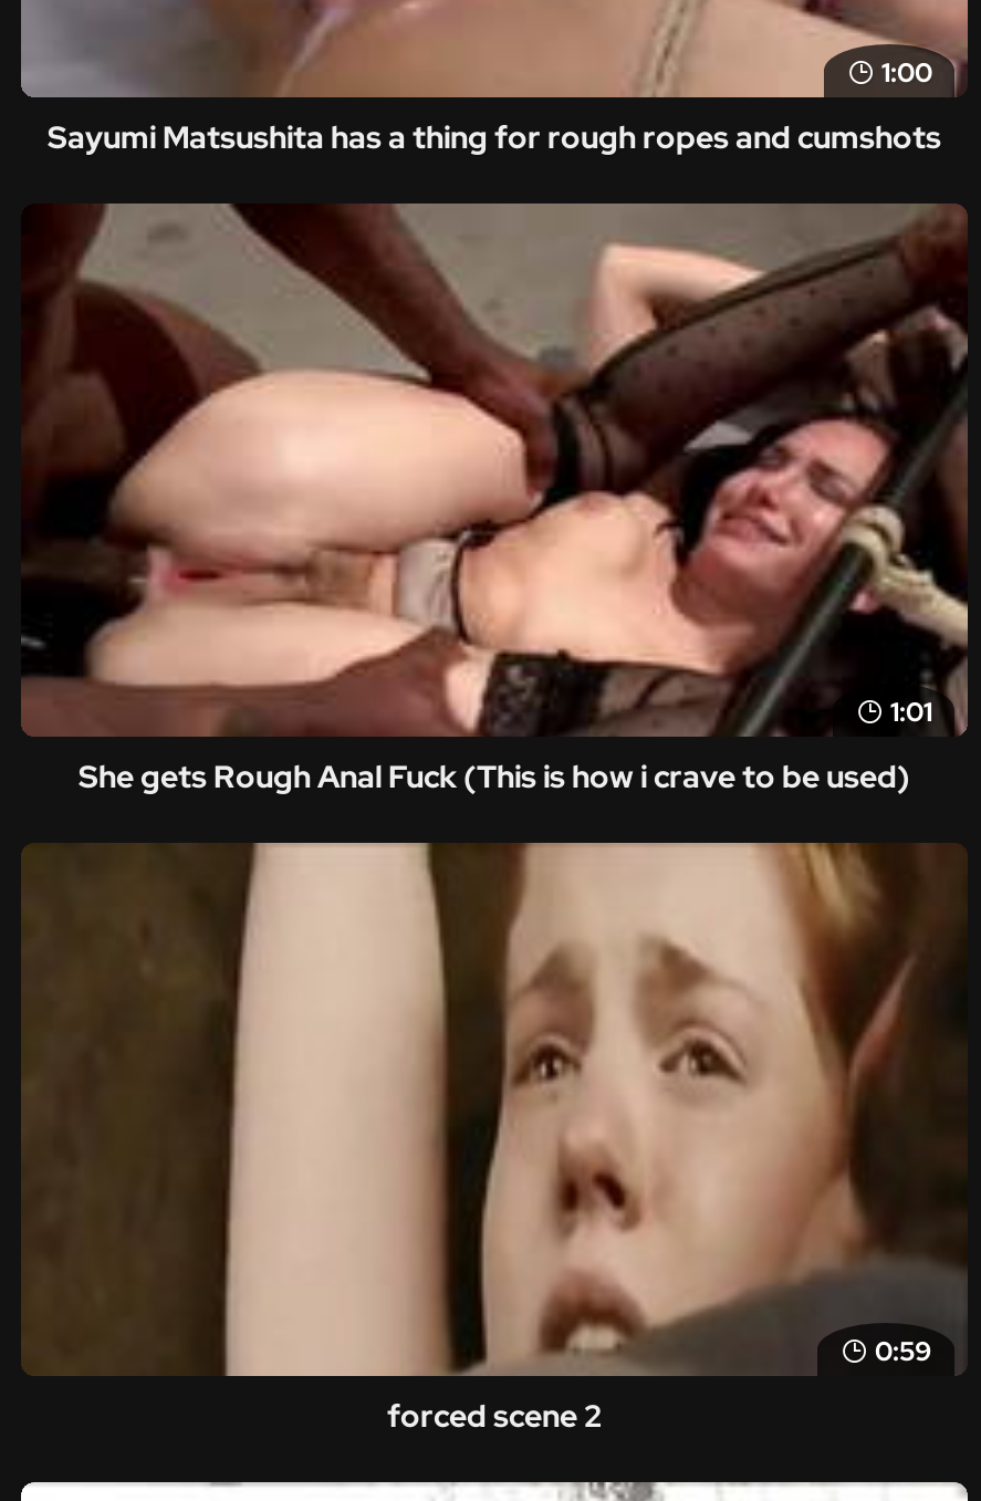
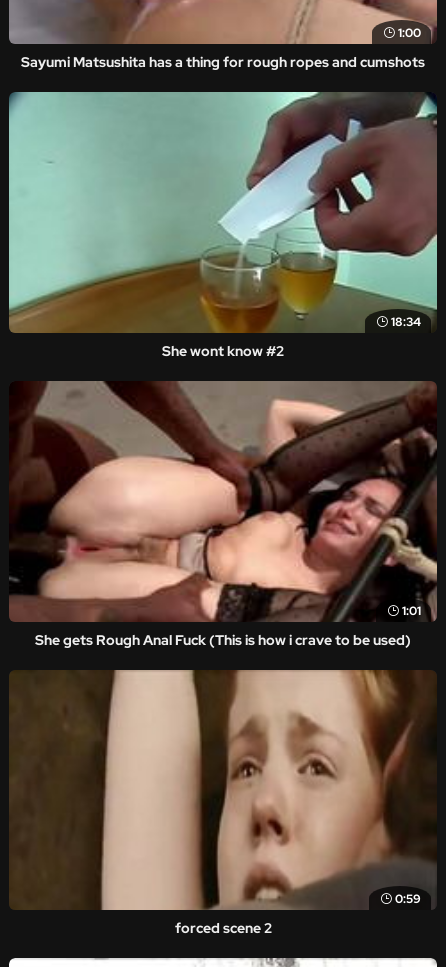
none -> [9,91,437,360] [image] | 18:34 | She wont know #2

